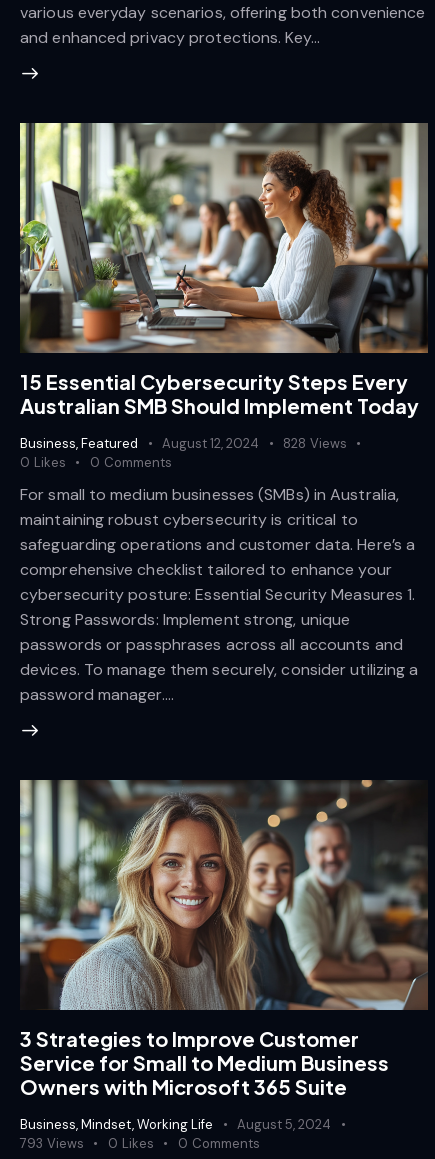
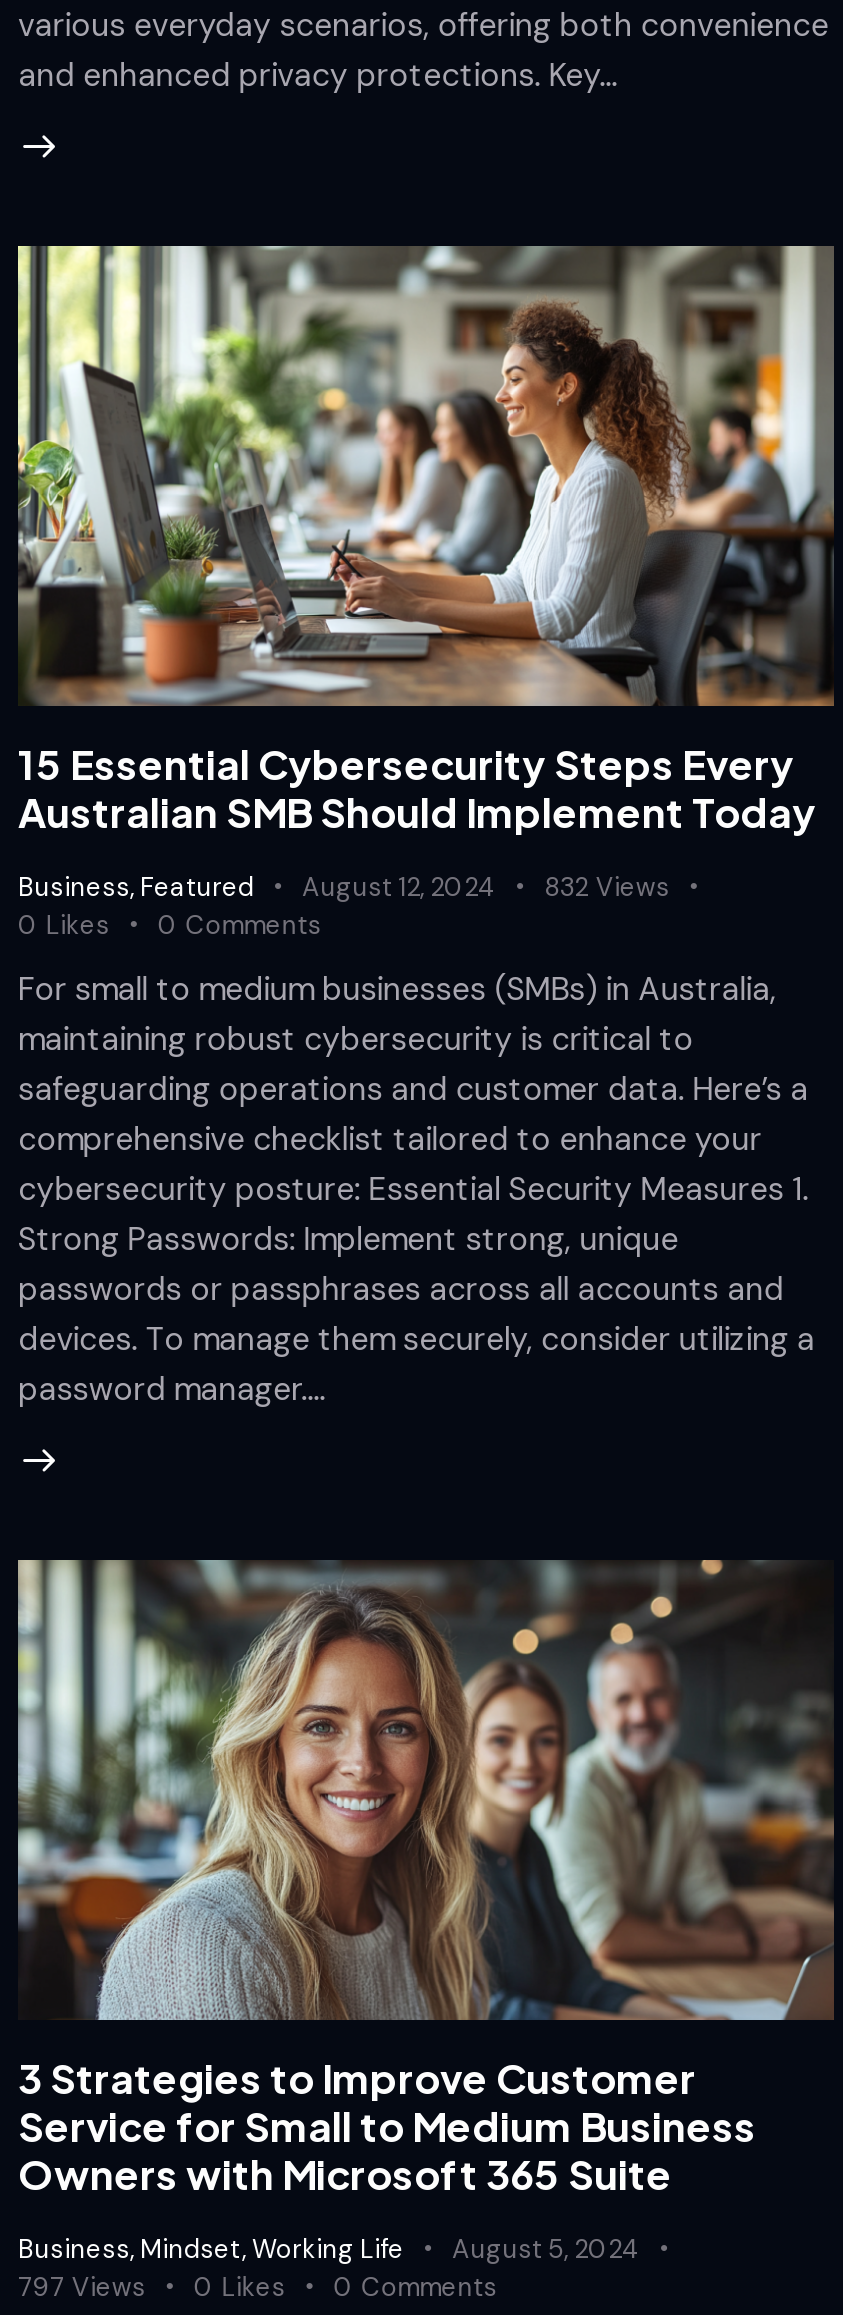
[20,435,347,452] Business, Featured August 12, 2024 828 Views -> [18,870,670,904] Business, Featured August 12, 2024 832 Views
[20,1135,84,1152] 793 Views -> [18,2270,146,2304] 797 Views

